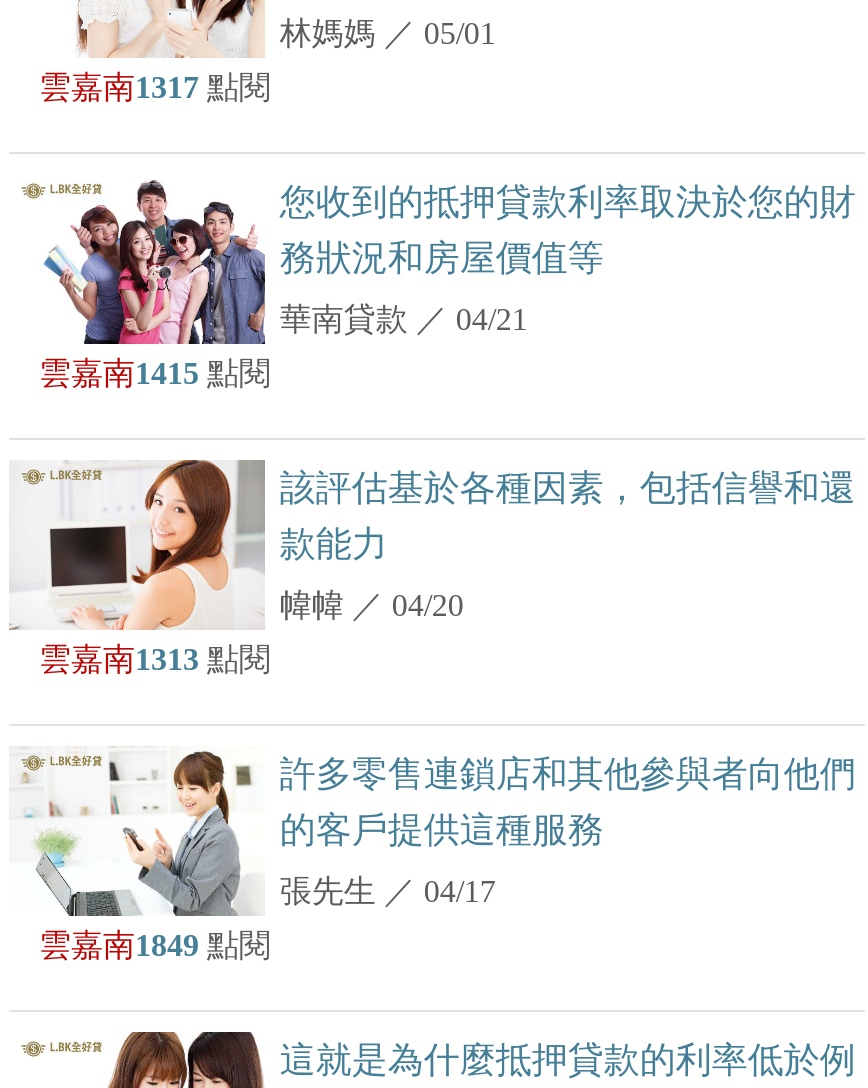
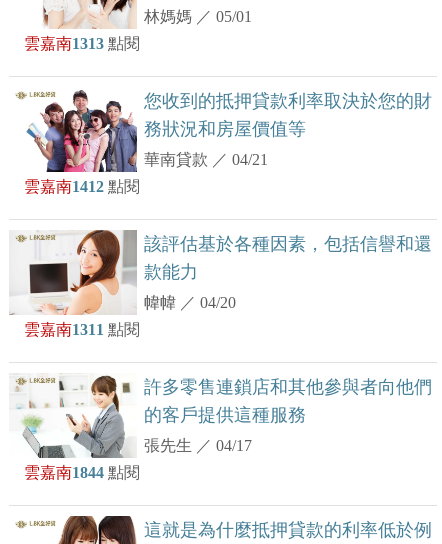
[39,70,271,104] 雲嘉南1317點閱 -> [24,35,140,52] 雲嘉南1313點閱
[39,356,271,390] 雲嘉南1415點閱 -> [24,178,140,195] 雲嘉南1412點閱
[39,642,271,676] 雲嘉南1313點閱 -> [24,321,140,338] 雲嘉南1311點閱
[39,928,271,962] 雲嘉南1849點閱 -> [24,464,140,481] 雲嘉南1844點閱

